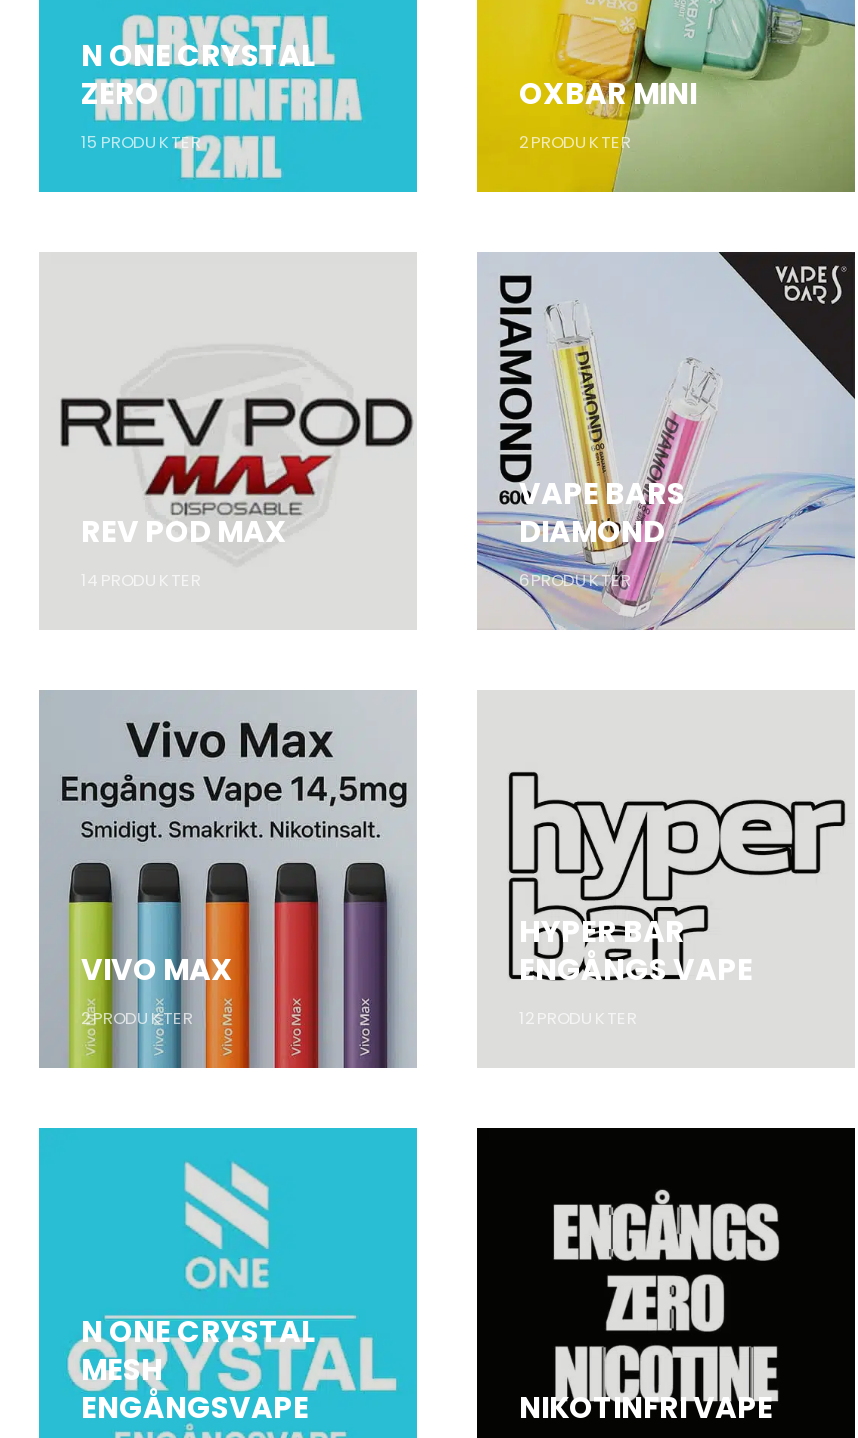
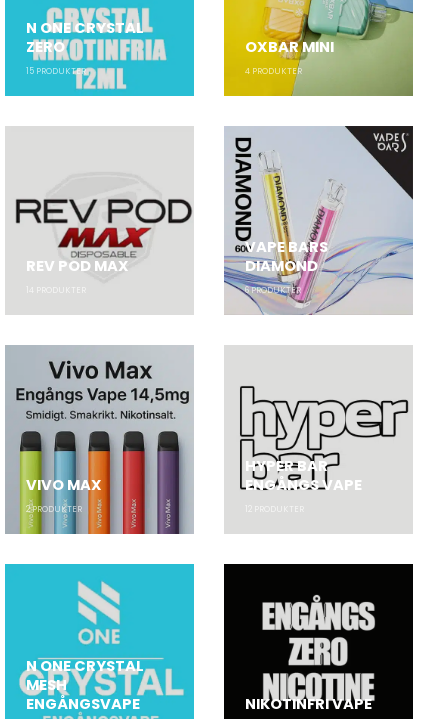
[519,130,631,154] 2PRODUKTER -> [245,65,302,77] 4PRODUKTER

